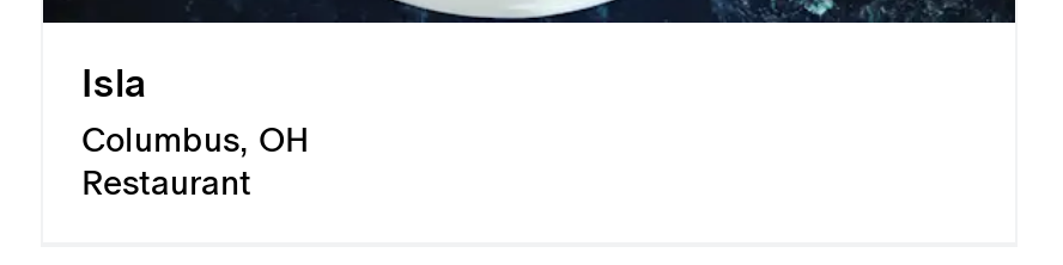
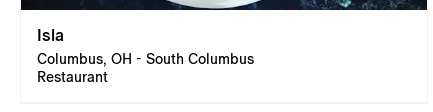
[81,122,309,160] Columbus, OH -> [37,51,254,67] Columbus, OH - South Columbus

